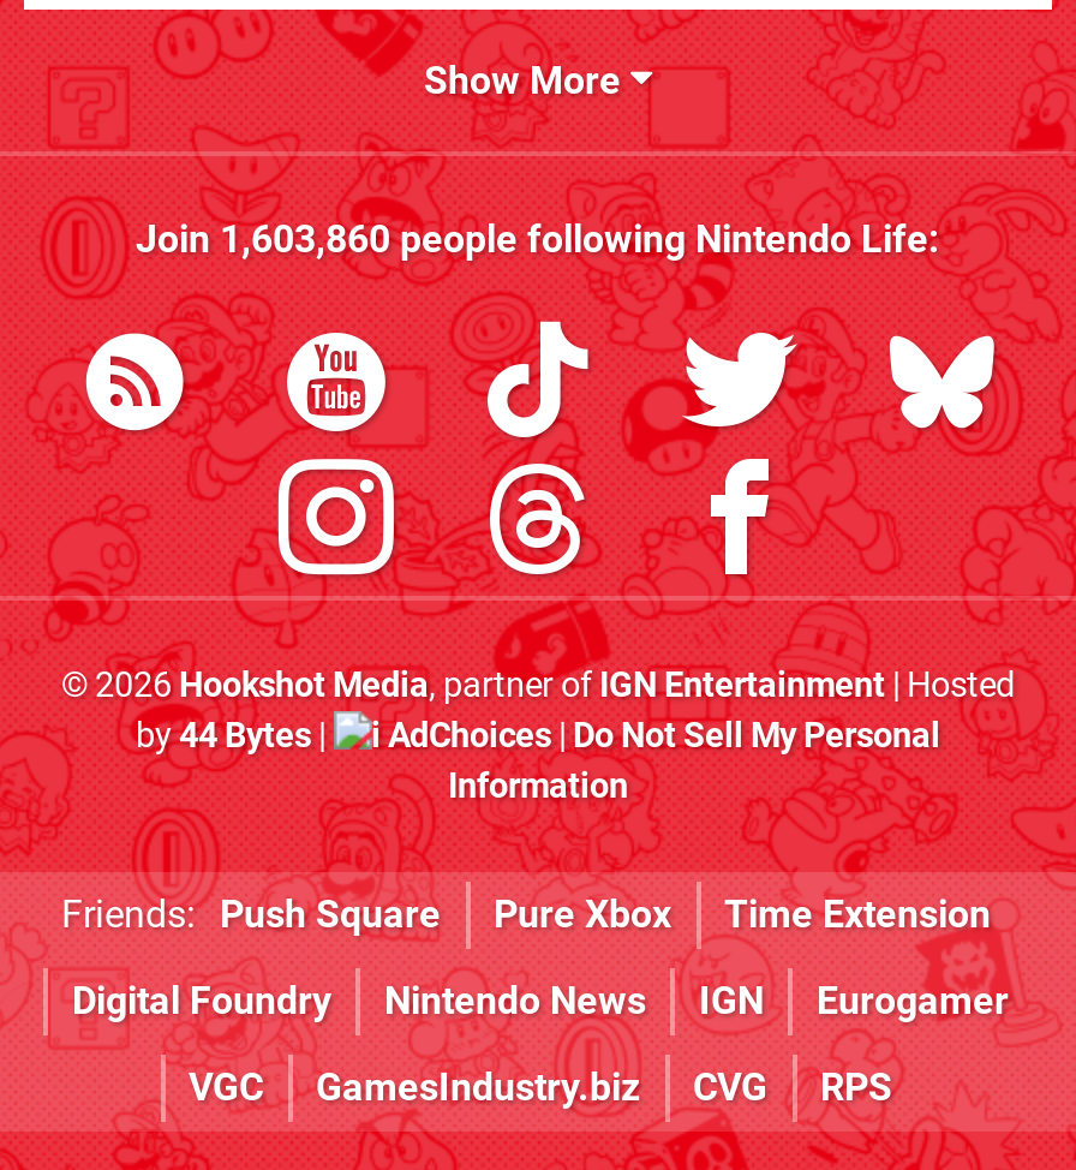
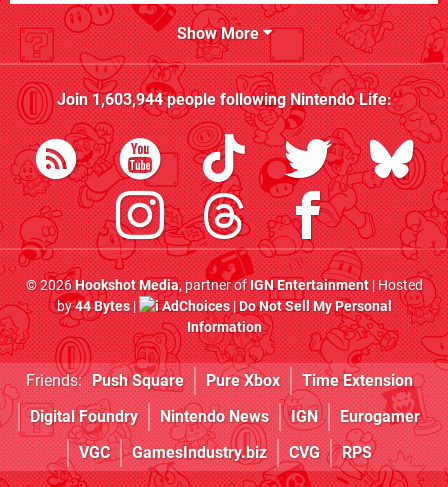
[136,215,940,261] Join 1,603,860 people following Nintendo Life: -> [56,89,391,108] Join 1,603,944 people following Nintendo Life:

